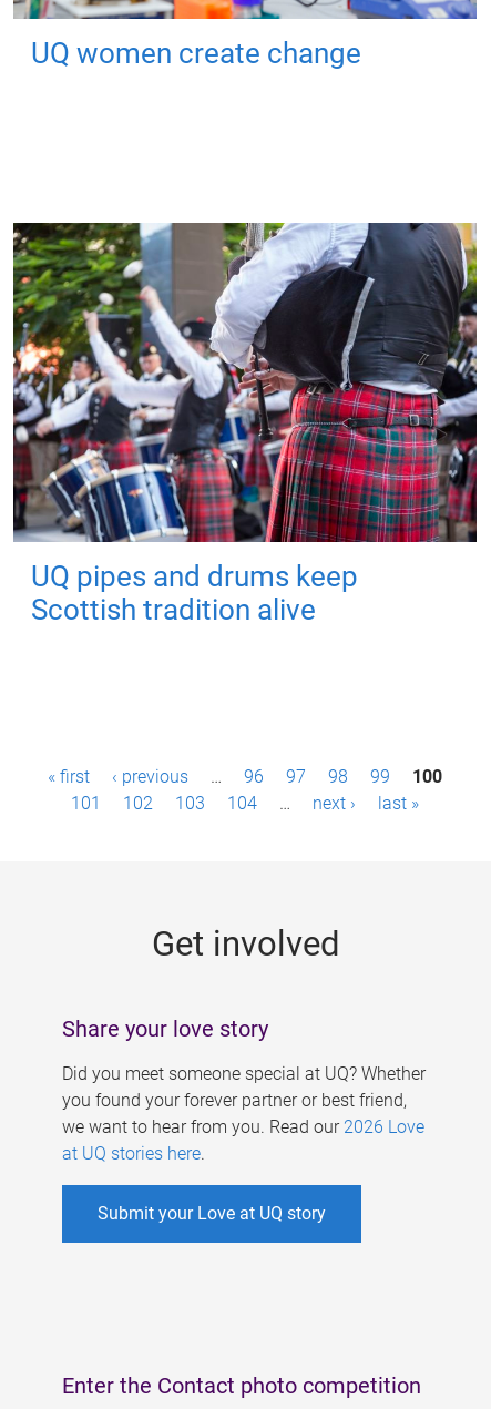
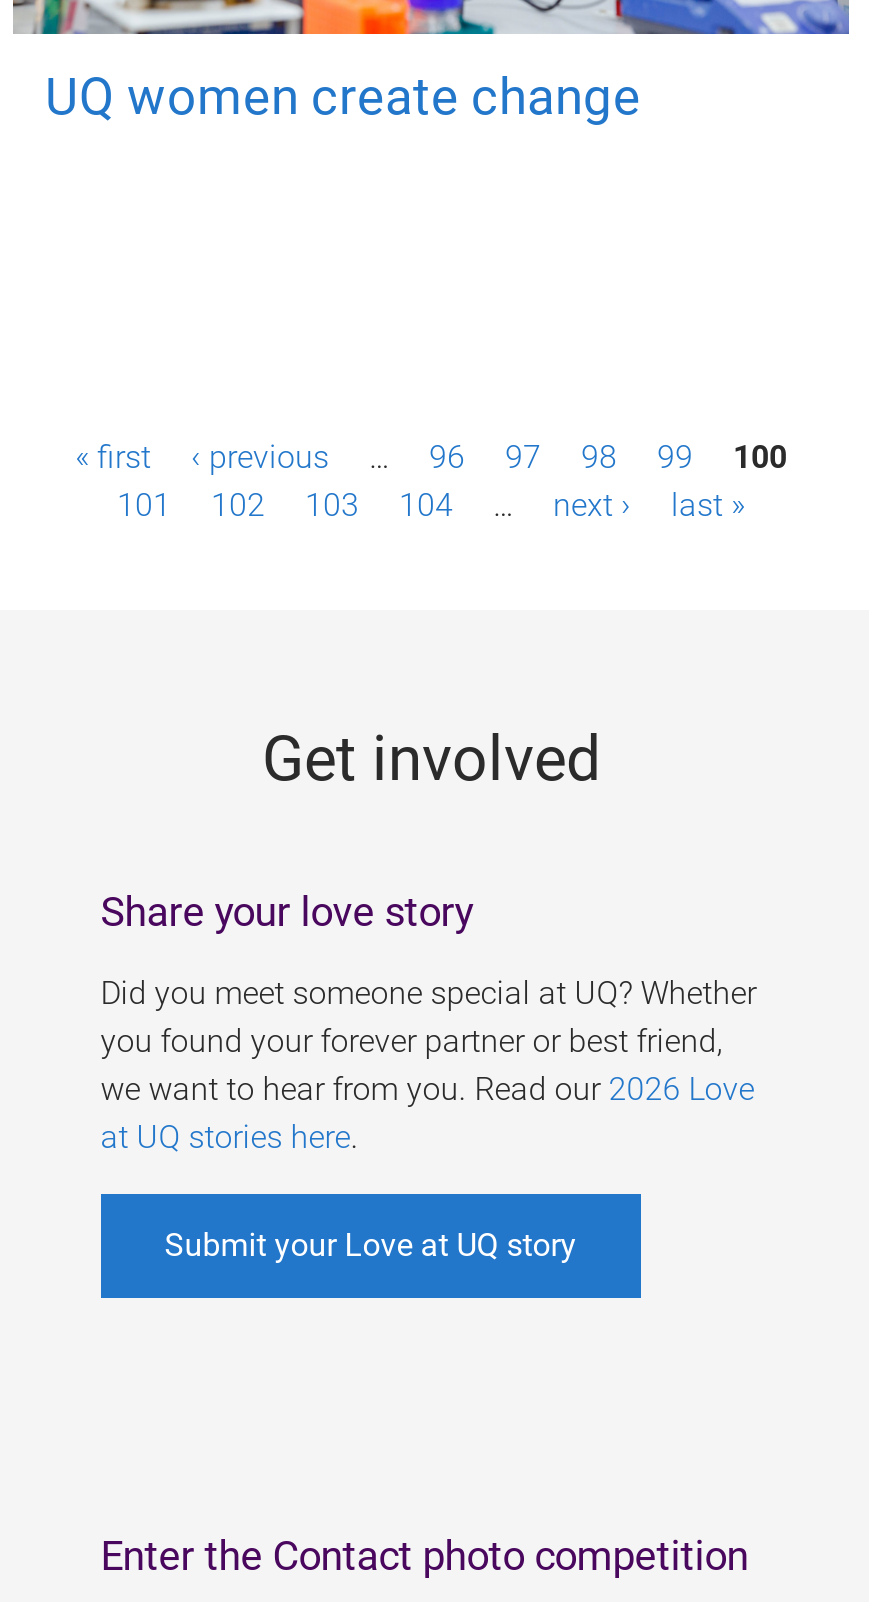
[12,222,478,626] [image] | UQ pipes and drums keep | Scottish tradition alive -> none

